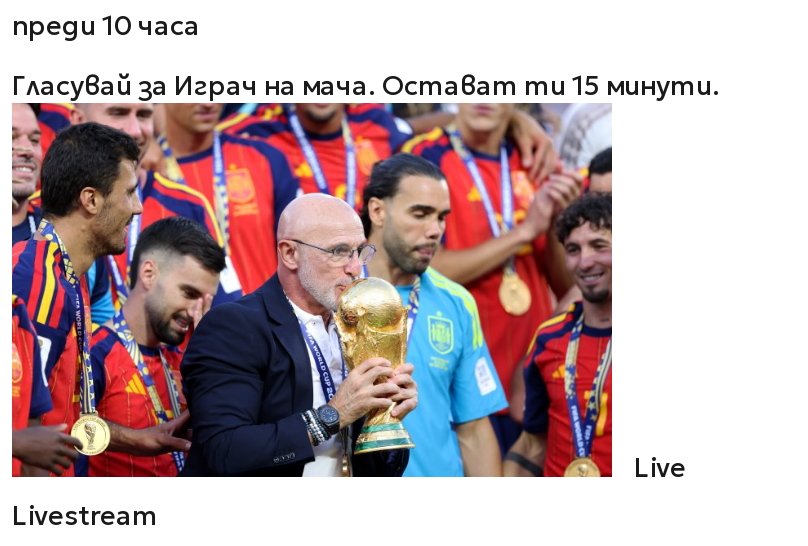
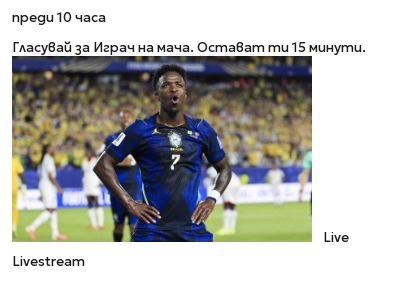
[10,109,614,479] [image] -> [11,59,313,243] [image]

